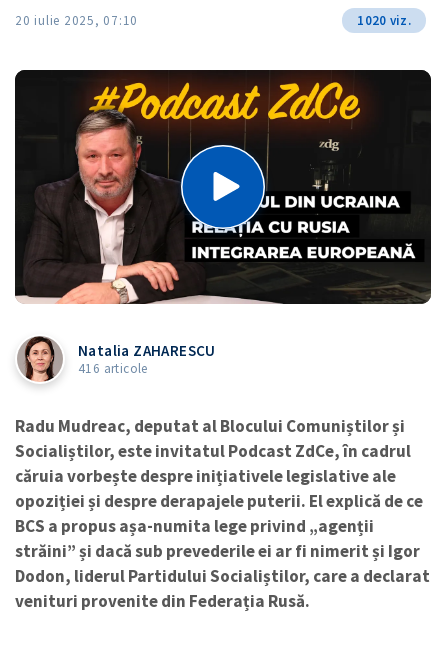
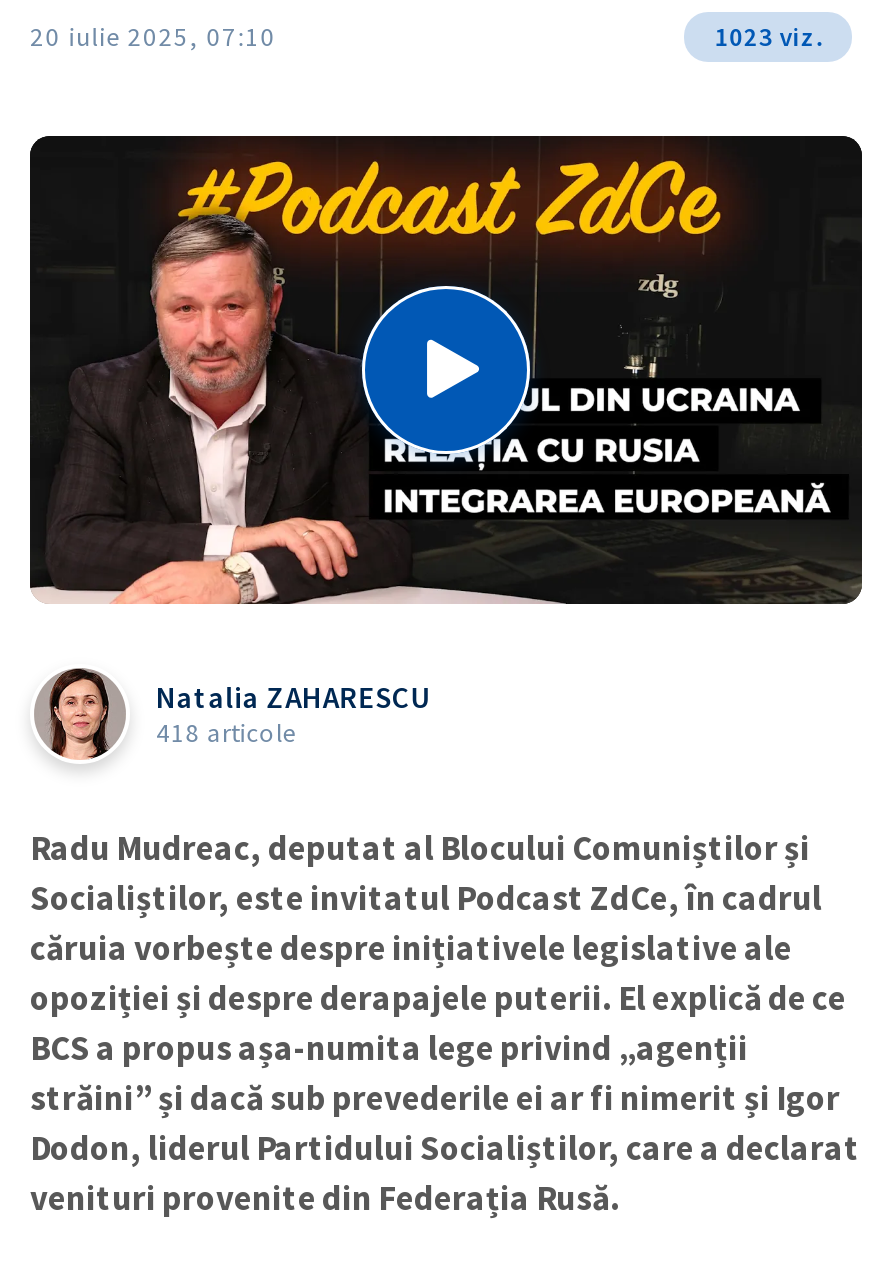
[357,12,411,29] 1020 viz. -> [715,19,822,53] 1023 viz.
[78,360,148,377] 416 articole -> [156,715,296,749] 418 articole

